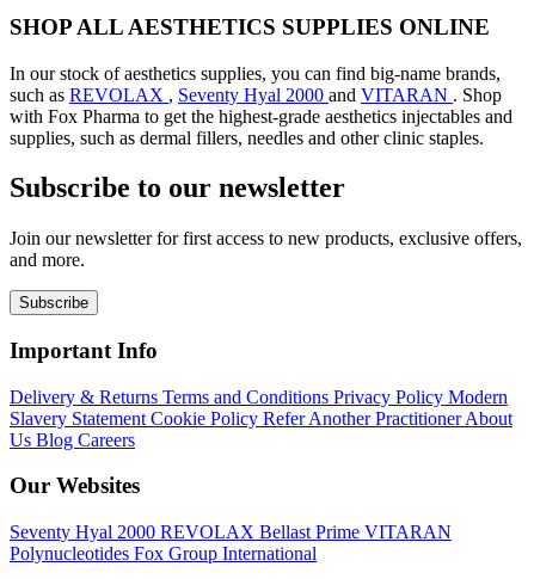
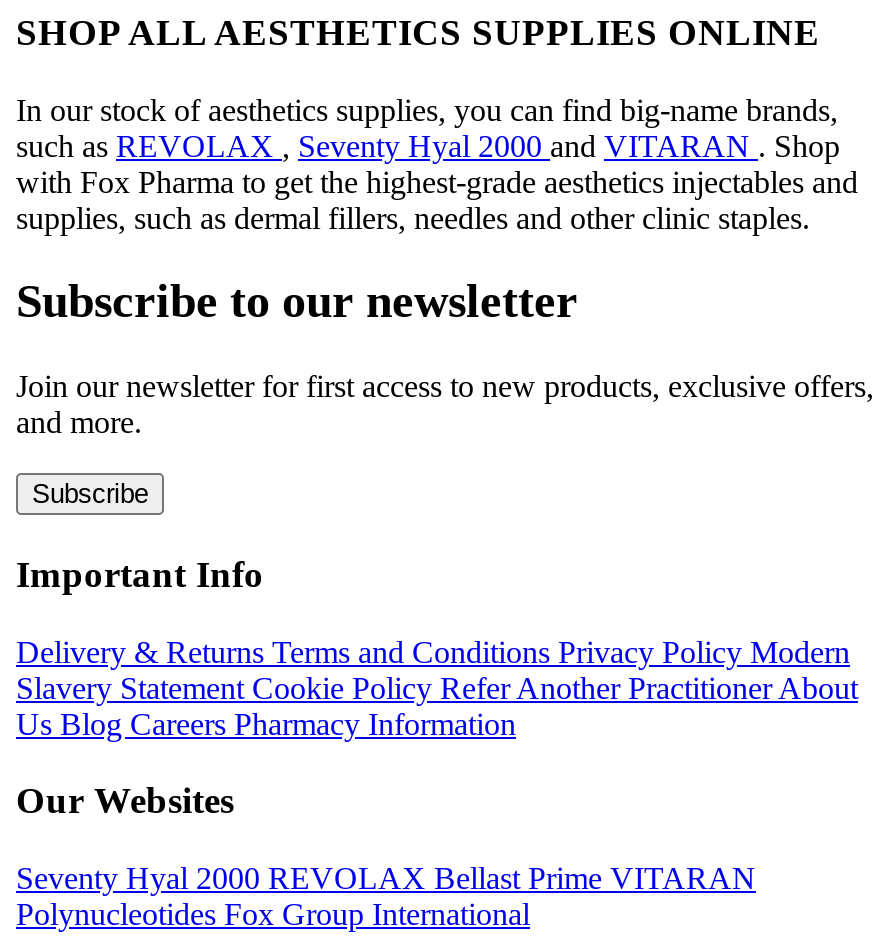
[10,430,135,450] Us Blog Careers -> [16,707,516,741] Us Blog Careers Pharmacy Information

